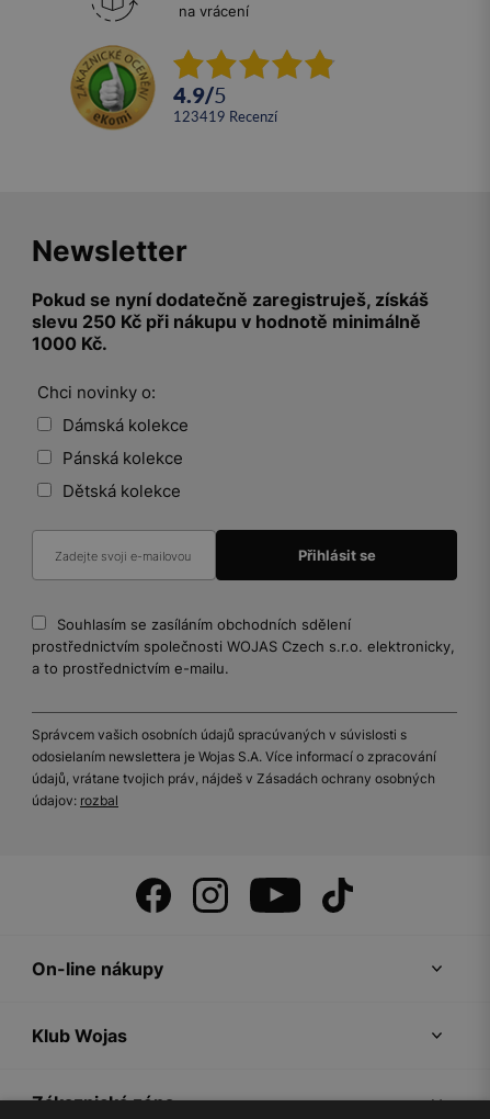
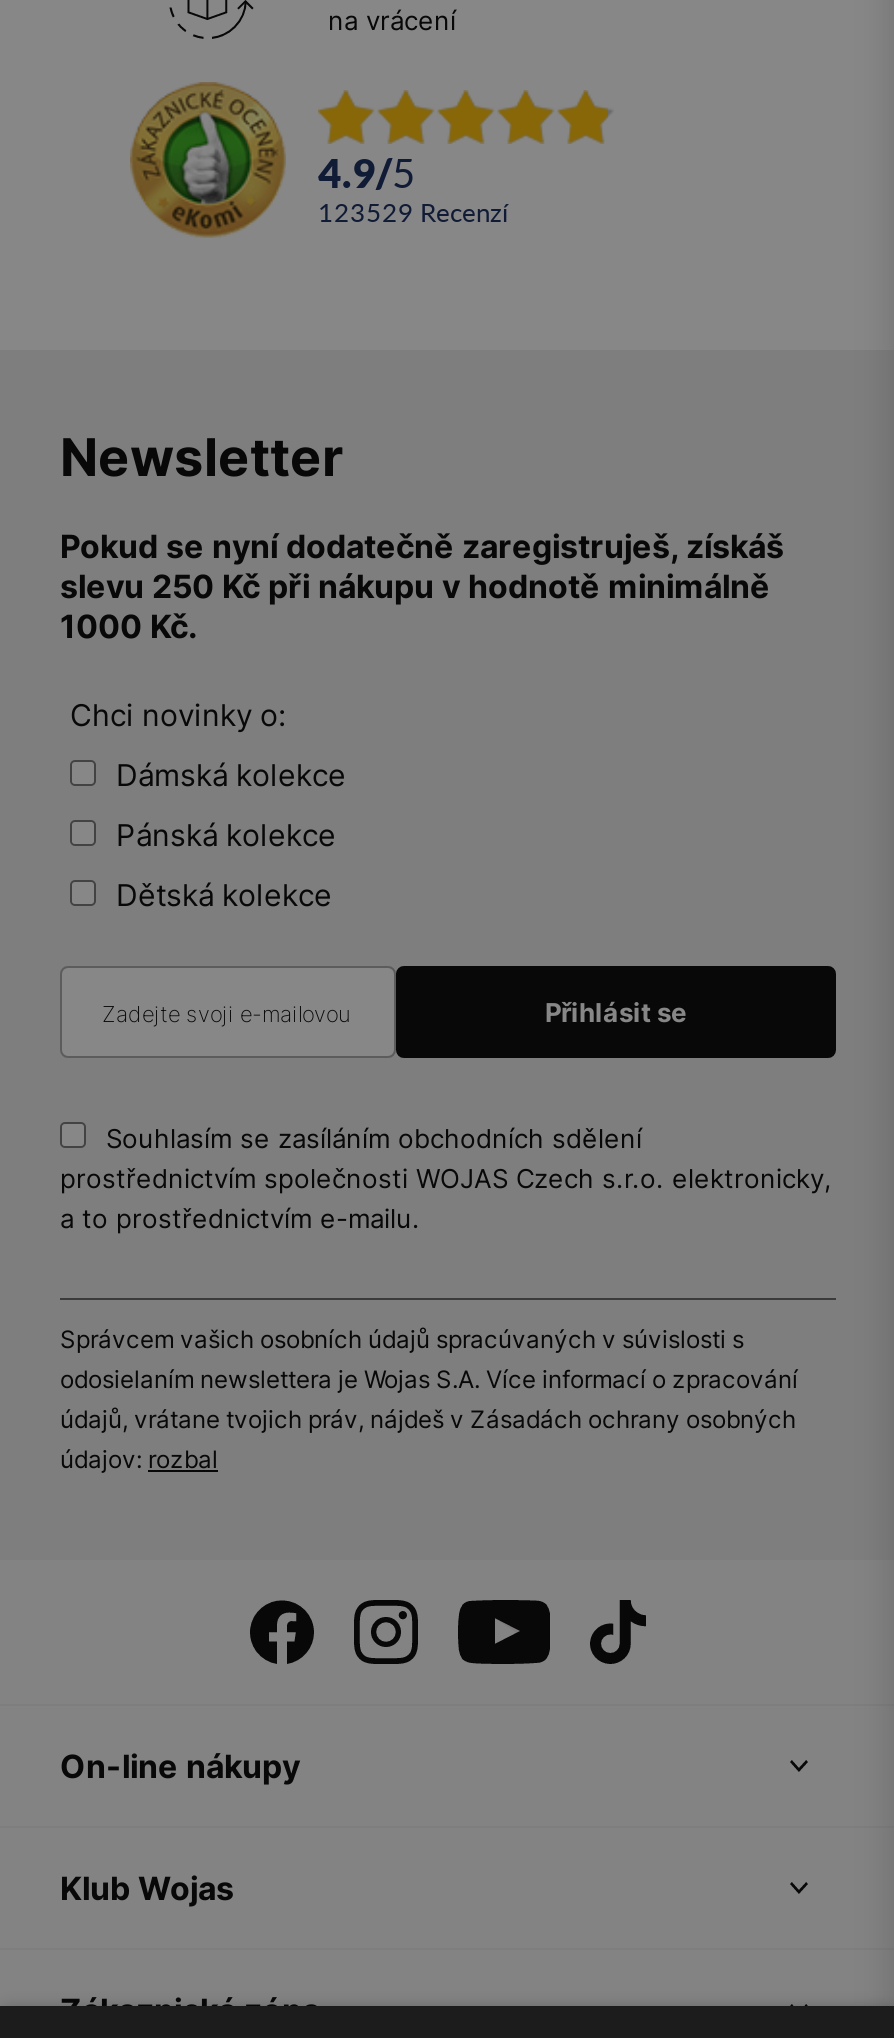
[173,107,277,125] 123419 recenzí -> [318,195,508,227] 123529 recenzí

